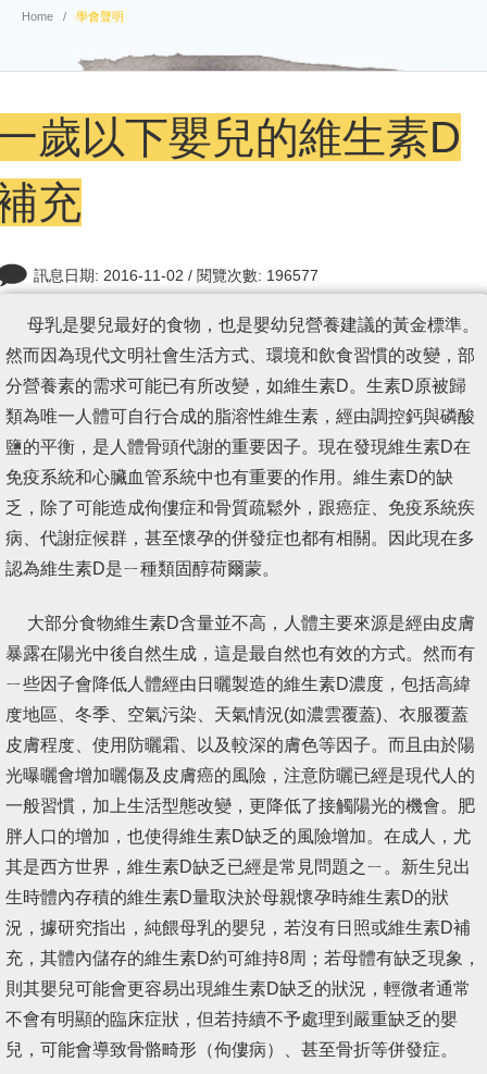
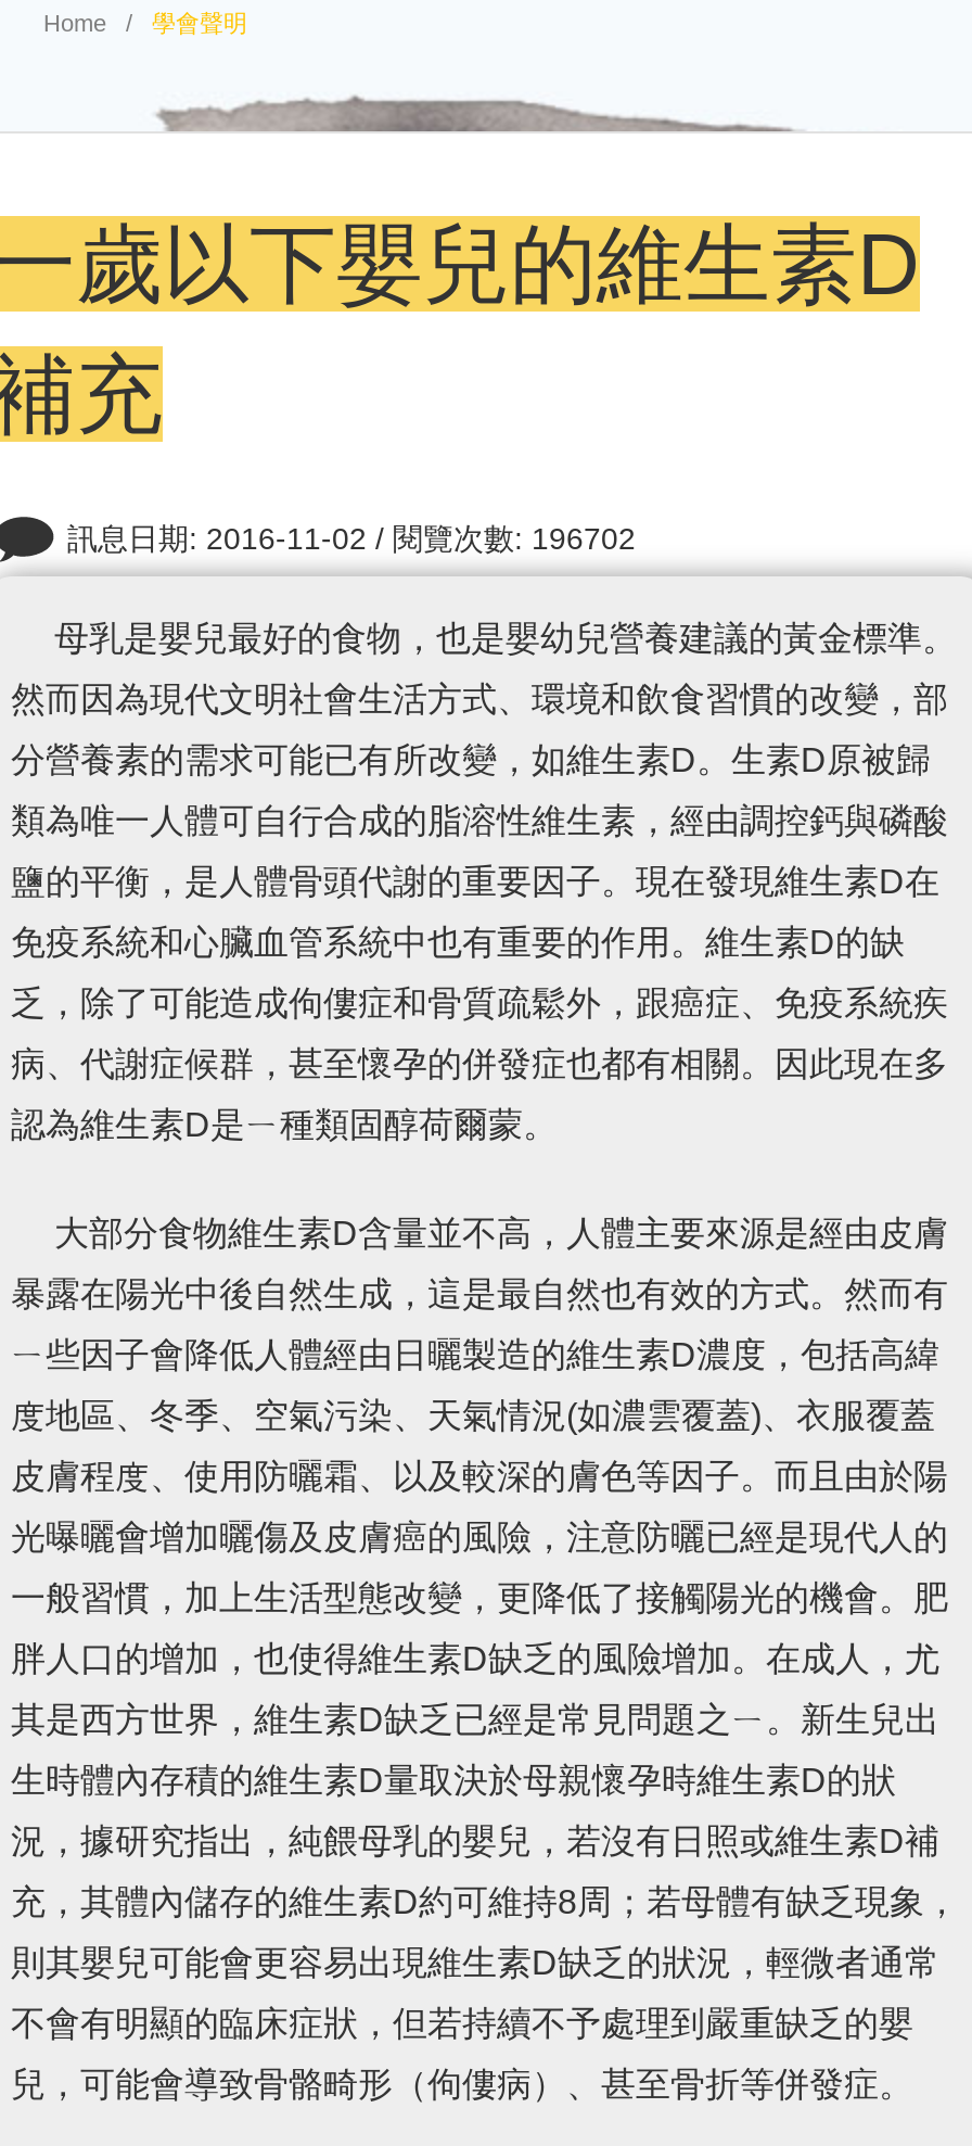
[29,266,319,284] 訊息日期: 2016-11-02 / 閱覽次數: 196577 -> [59,521,636,556] 訊息日期: 2016-11-02 / 閱覽次數: 196702

